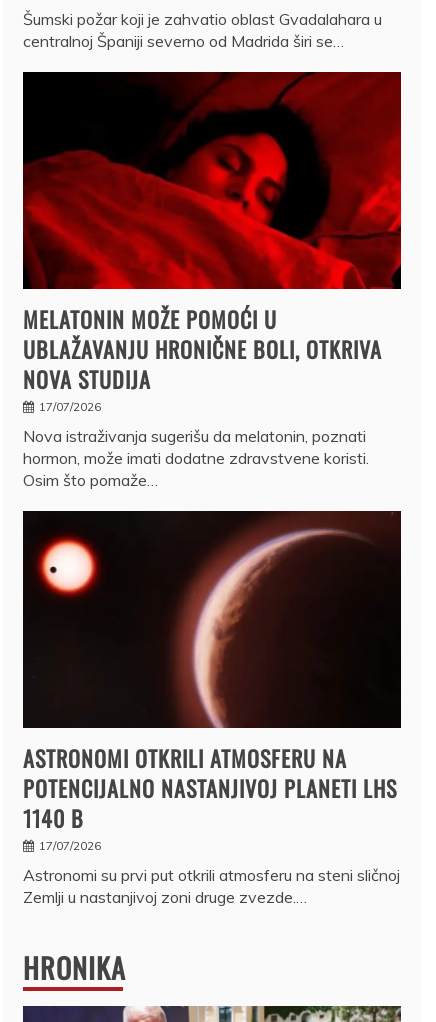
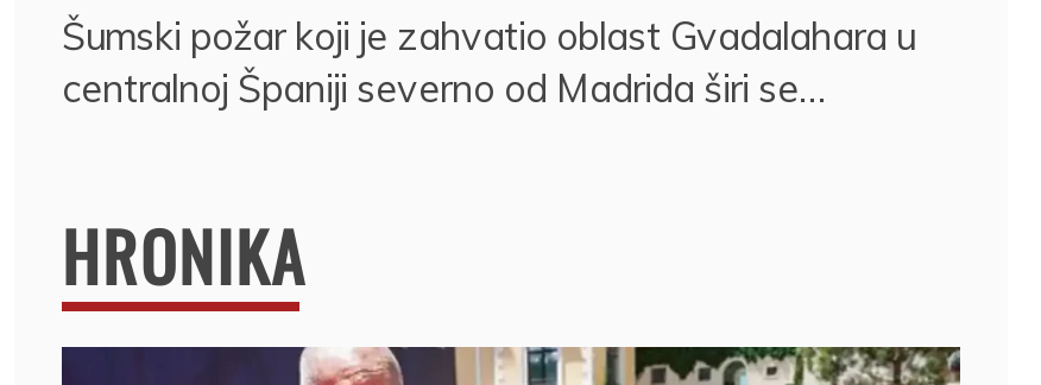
[22,71,402,490] [image] | MELATONIN MOŽE POMOĆI U | UBLAŽAVANJU HRONIČNE BOLI, OTKRIVA | NOVA STUDIJA | 17/07/2026 | Nova istraživanja sugerišu da melatonin, poznati | hormon, može imati dodatne zdravstvene koristi. | Osim što pomaže… -> none
[23,510,401,907] [image] | ASTRONOMI OTKRILI ATMOSFERU NA | POTENCIJALNO NASTANJIVOJ PLANETI LHS | 1140 B | 17/07/2026 | Astronomi su prvi put otkrili atmosferu na steni sličnoj | Zemlji u nastanjivoj zoni druge zvezde.… -> none

